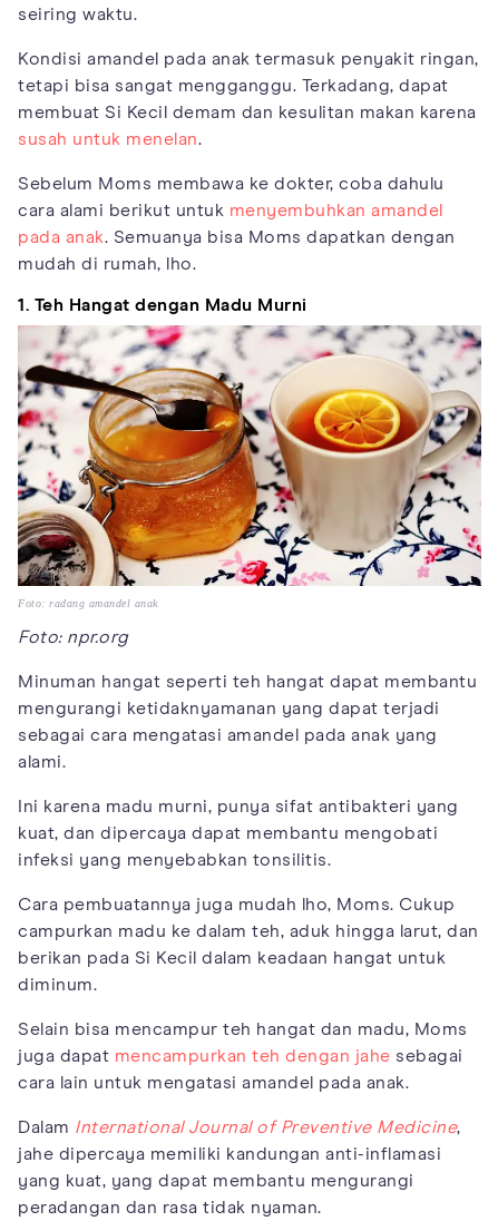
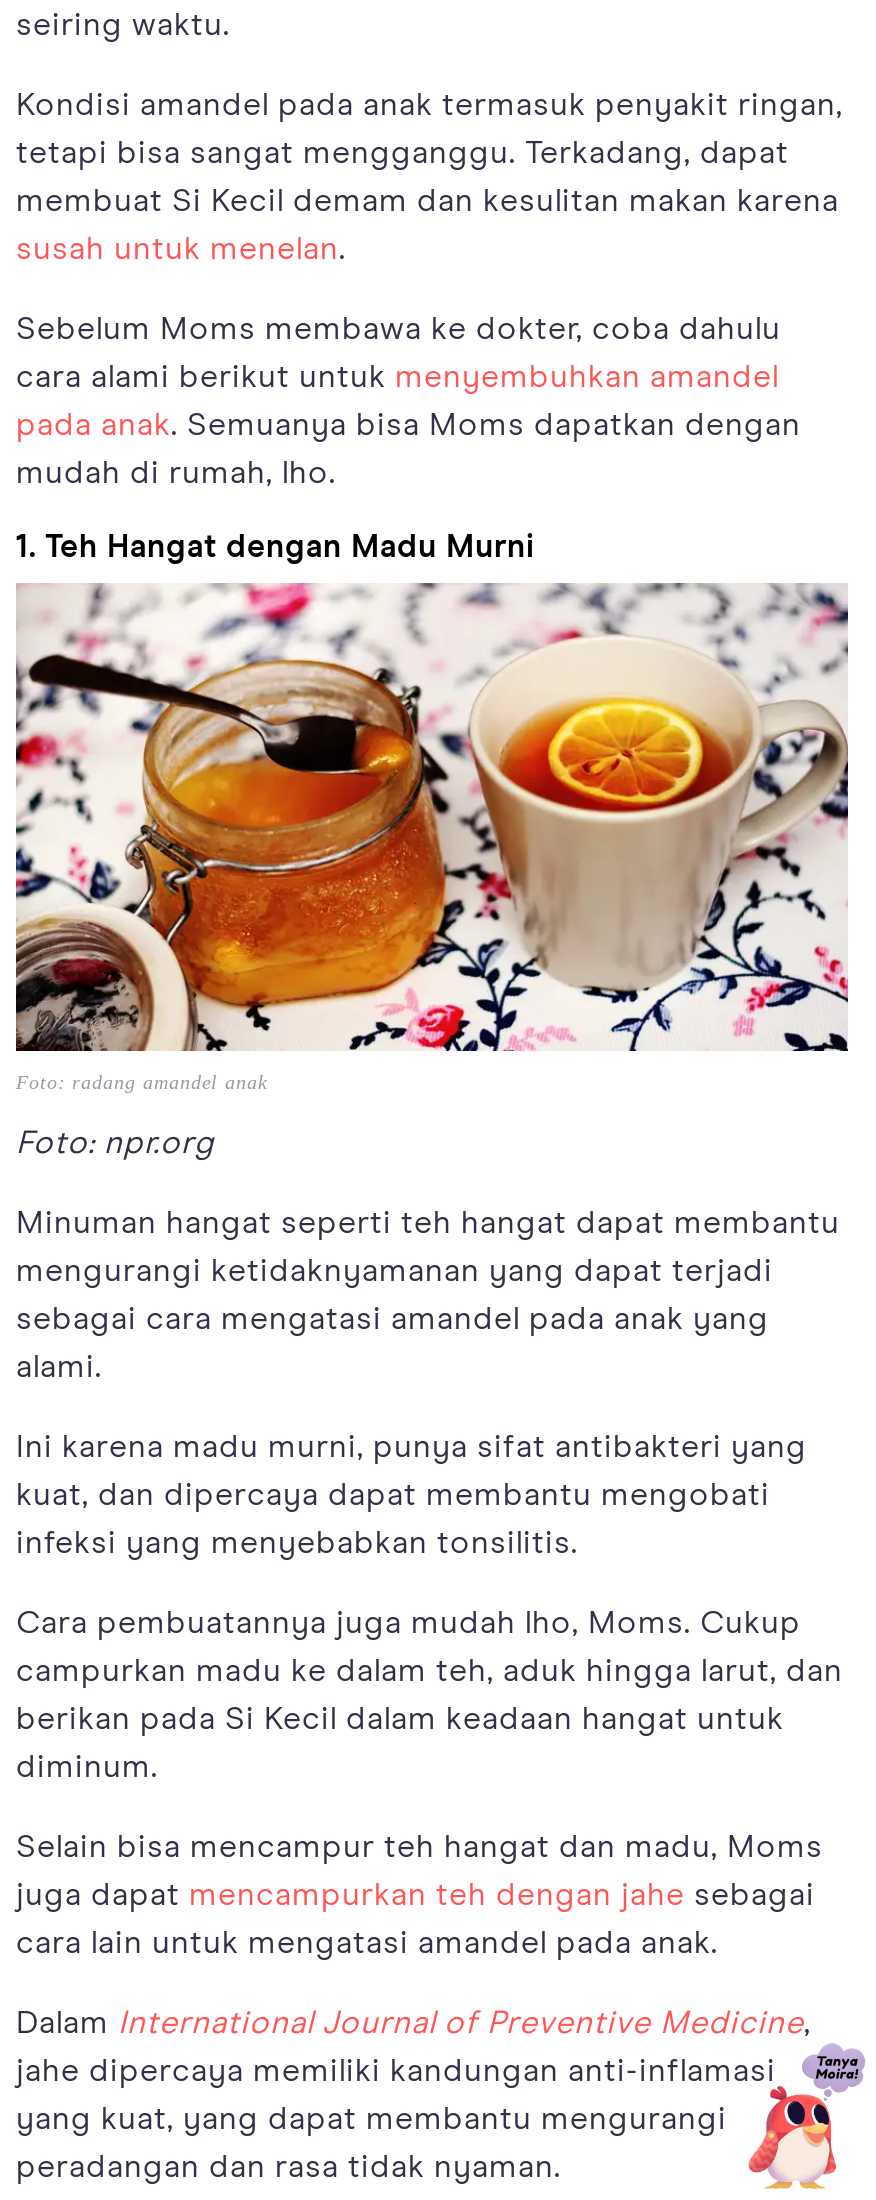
none -> [748,2043,866,2191] [image]

